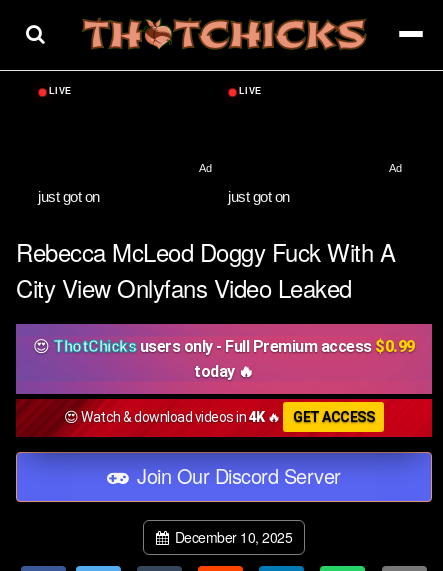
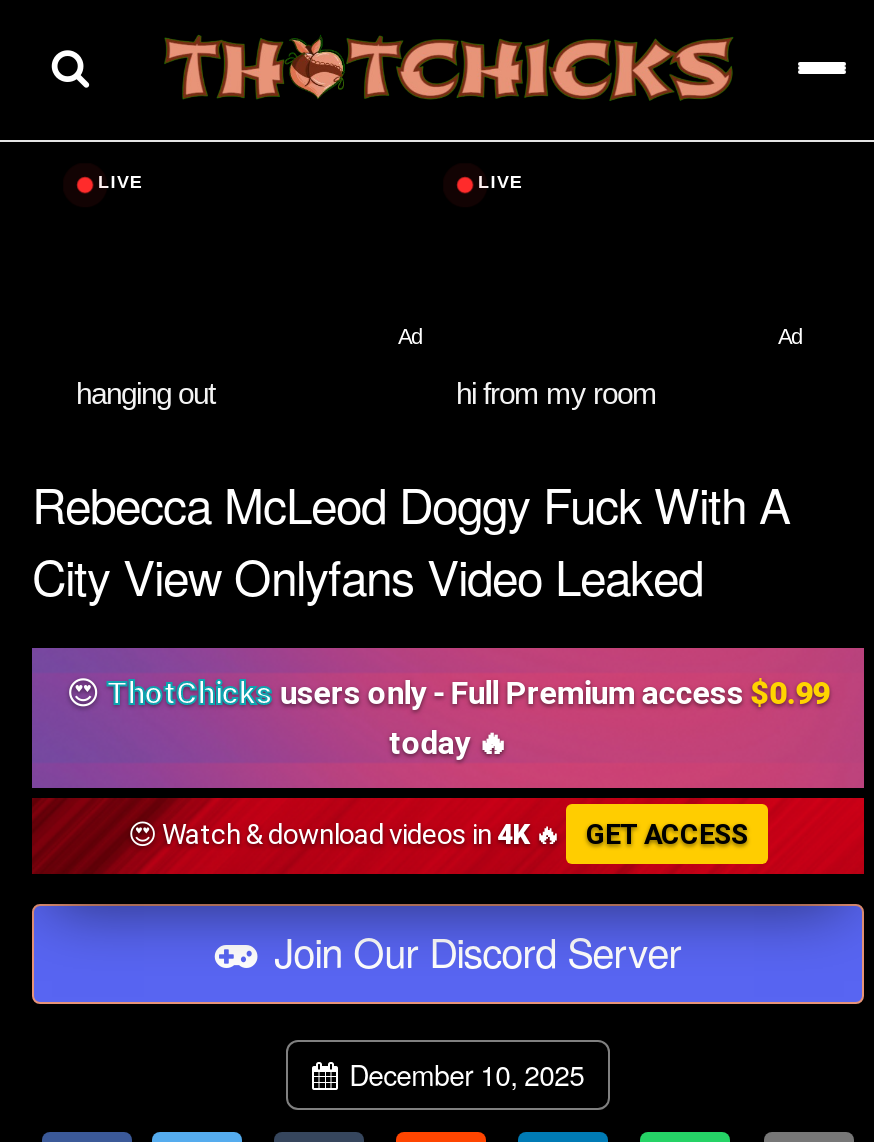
[38,187,289,204] just got on | just got on -> [76,375,657,409] hanging out | hi from my room

